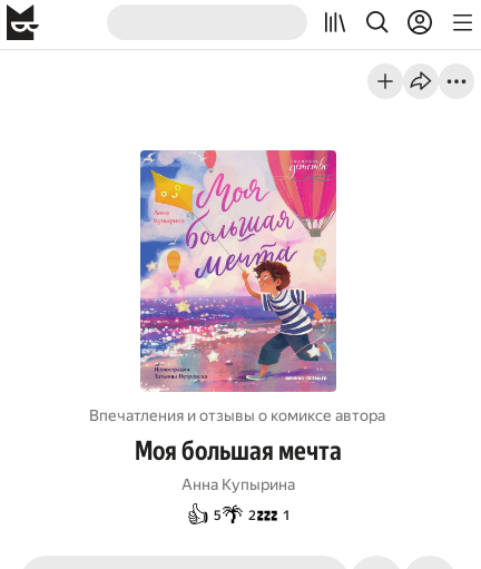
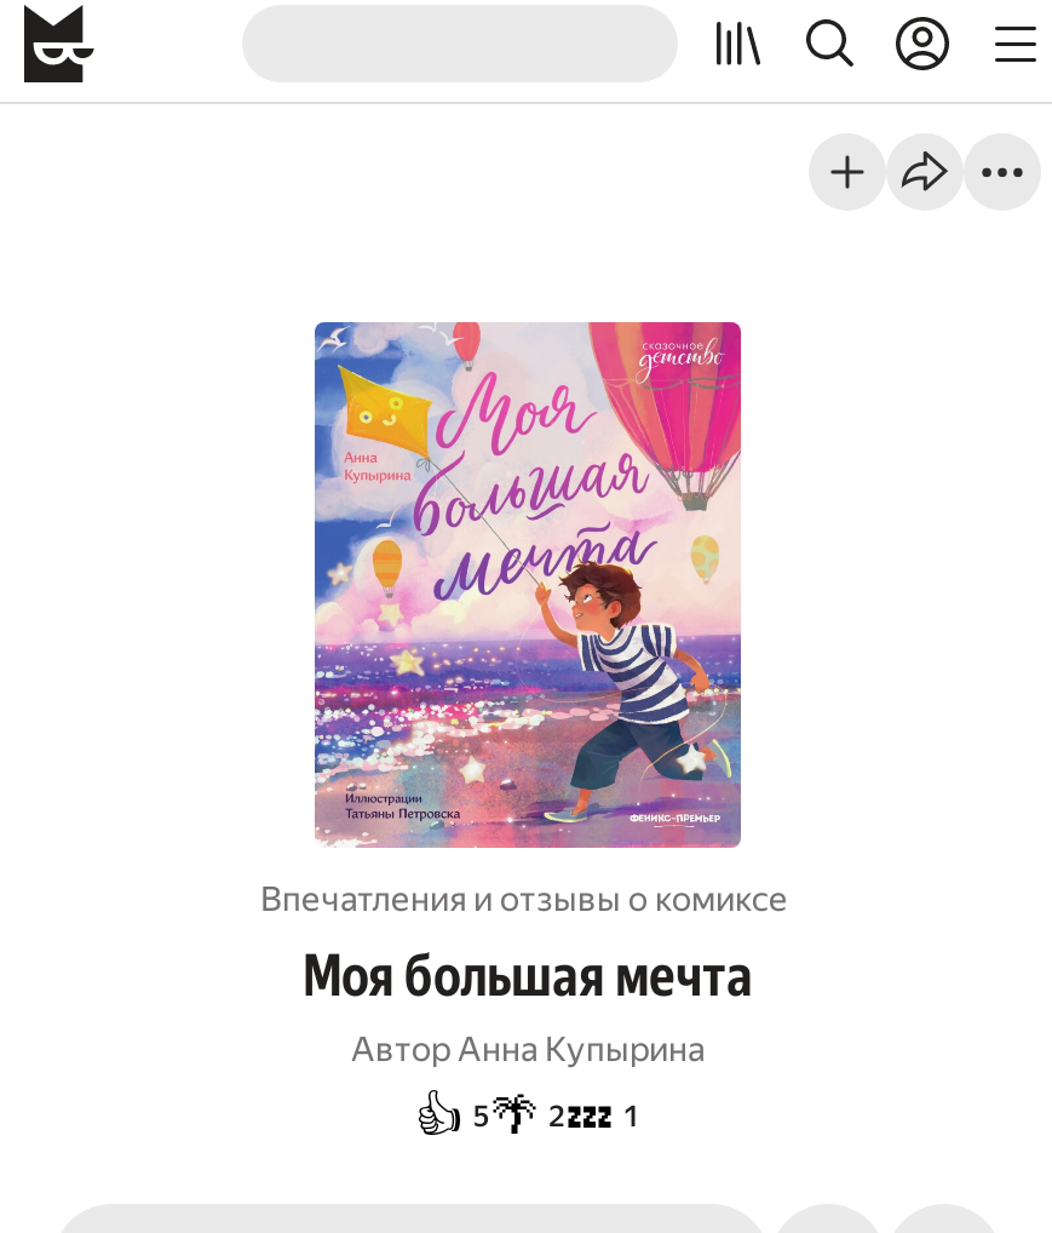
[89,406,385,424] Впечатления и отзывы о комиксе автора -> [260,879,788,918] Впечатления и отзывы о комиксе
[181,475,295,493] Анна Купырина -> [351,1030,705,1068] Автор Анна Купырина

